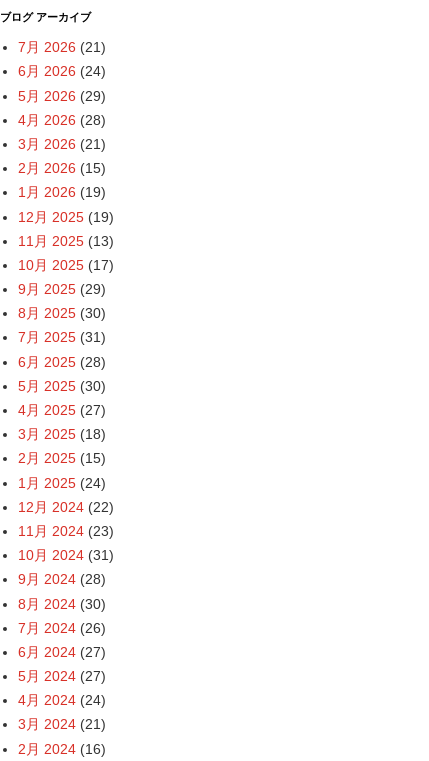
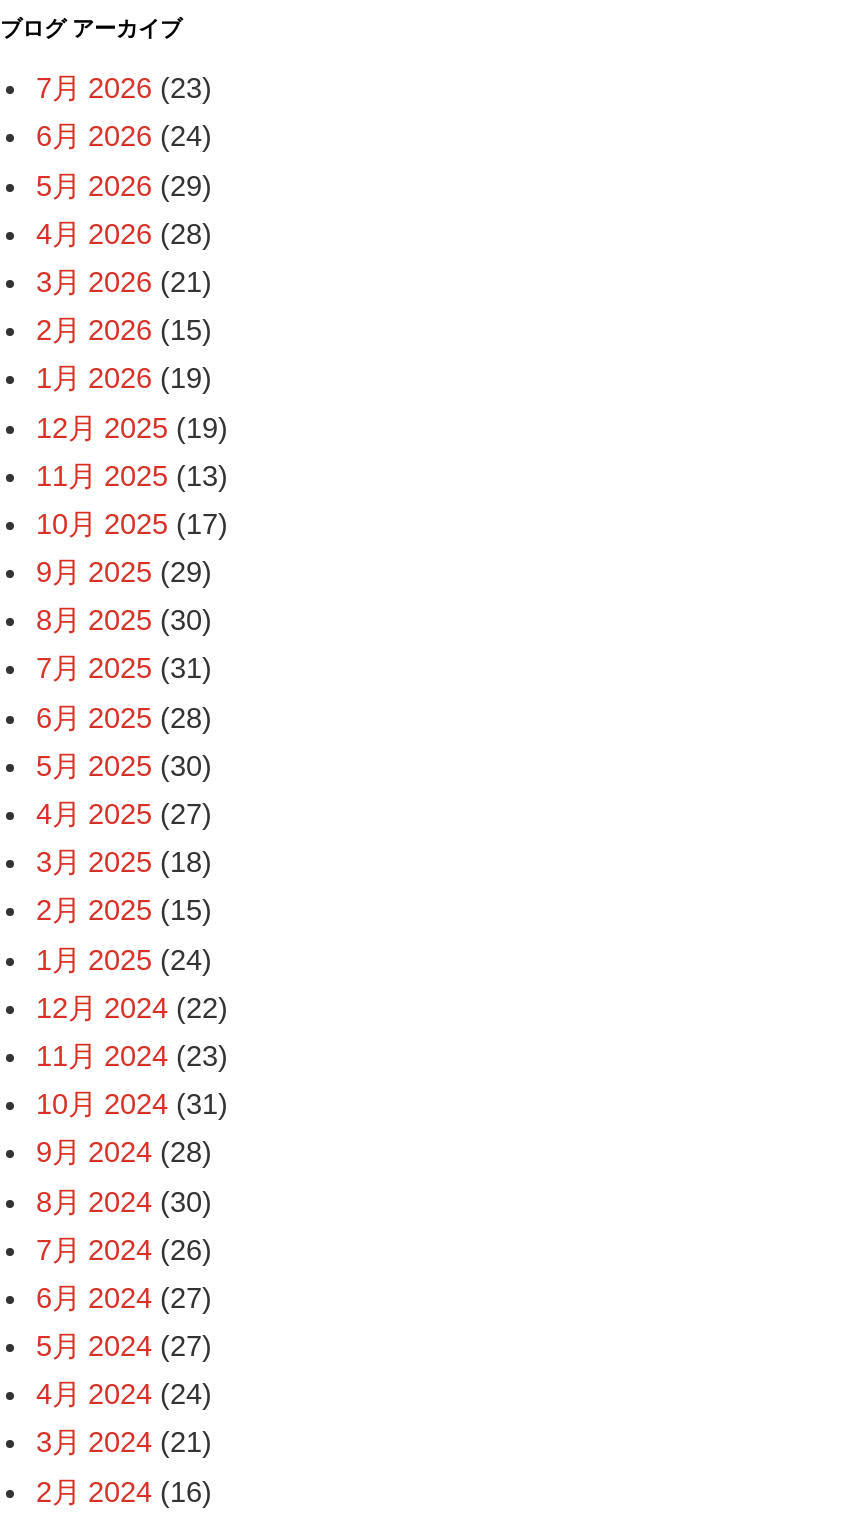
[18,39,106,55] 7月 2026 (21) -> [36,72,212,104] 7月 2026 (23)

